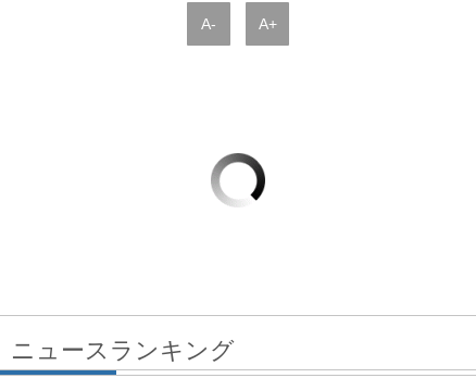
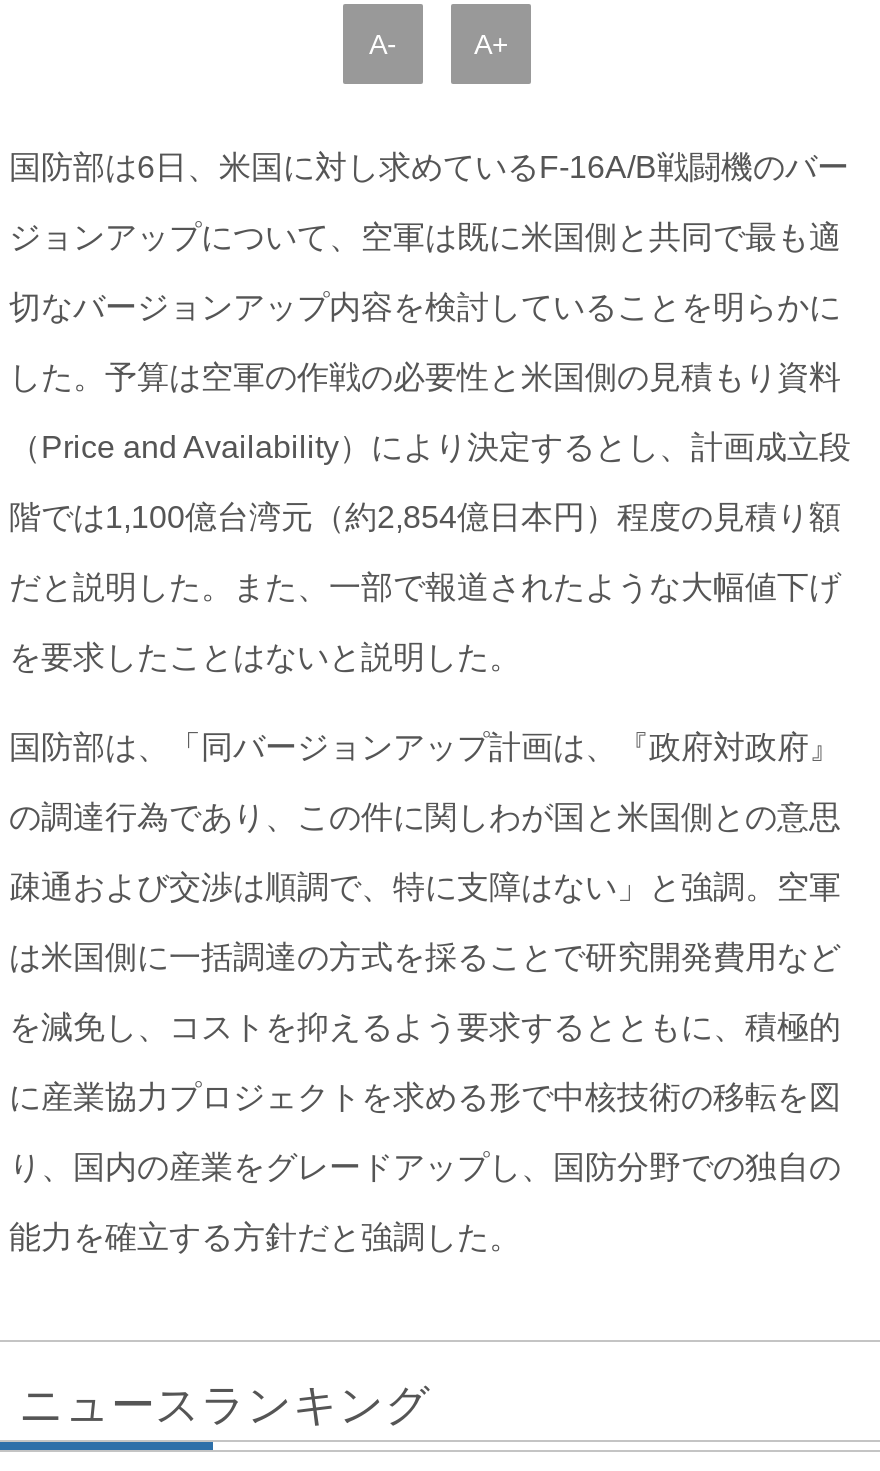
none -> [9,150,851,1254] 国防部は6日、米国に対し求めているF-16A/B戦闘機のバー | ジョンアップについて、空軍は既に米国側と共同で最も適 | 切なバージョンアップ内容を検討していることを明らかに | した。予算は空軍の作戦の必要性と米国側の見積もり資料 | （Price and Availability）により決定するとし、計画成立段 | 階では1,100億台湾元（約2,854億日本円）程度の見積り額 | だと説明した。また、一部で報道されたような大幅値下げ | を要求したことはないと説明した。 | 国防部は、「同バージョンアップ計画は、『政府対政府』 | の調達行為であり、この件に関しわが国と米国側との意思 | 疎通および交渉は順調で、特に支障はない」と強調。空軍 | は米国側に一括調達の方式を採ることで研究開発費用など | を減免し、コストを抑えるよう要求するとともに、積極的 | に産業協力プロジェクトを求める形で中核技術の移転を図 | り、国内の産業をグレードアップし、国防分野での独自の | 能力を確立する方針だと強調した。

